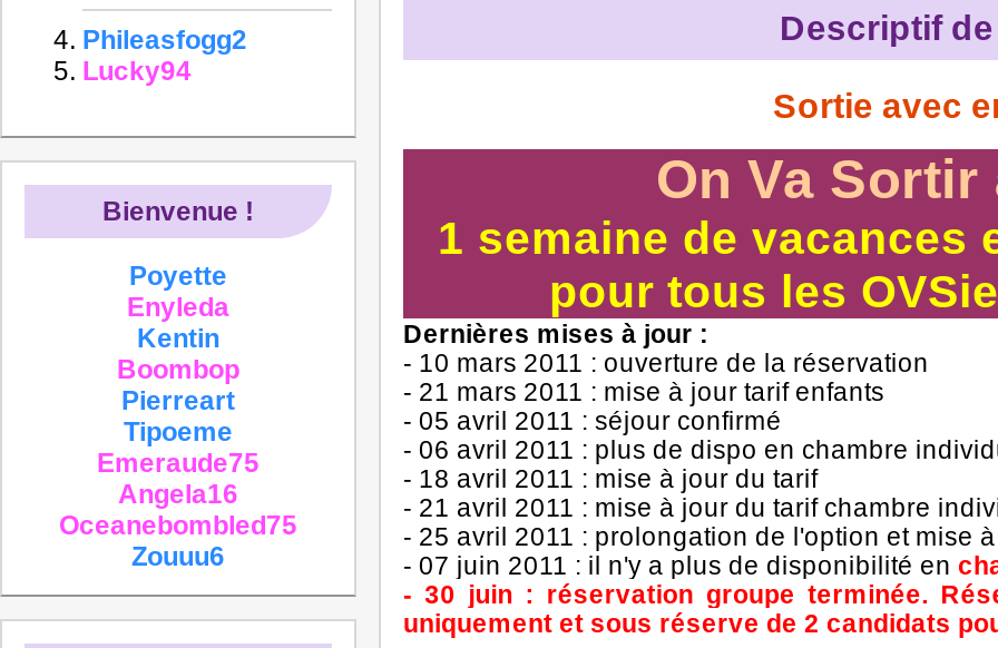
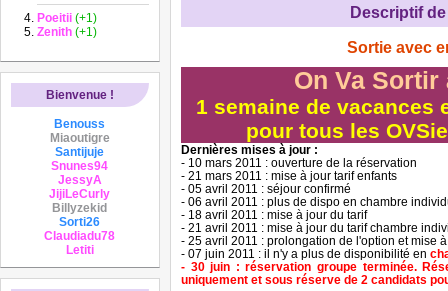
[82,24,247,87] Phileasfogg2 | Lucky94 -> [37,11,97,39] Poeitii (+1) | Zenith (+1)
[59,261,297,572] Poyette | Enyleda | Kentin | Boombop | Pierreart | Tipoeme | Emeraude75 | Angela16 | Oceanebombled75 | Zouuu6 -> [44,117,115,257] Benouss | Miaoutigre | Santijuje | Snunes94 | JessyA | JijiLeCurly | Billyzekid | Sorti26 | Claudiadu78 | Letiti

